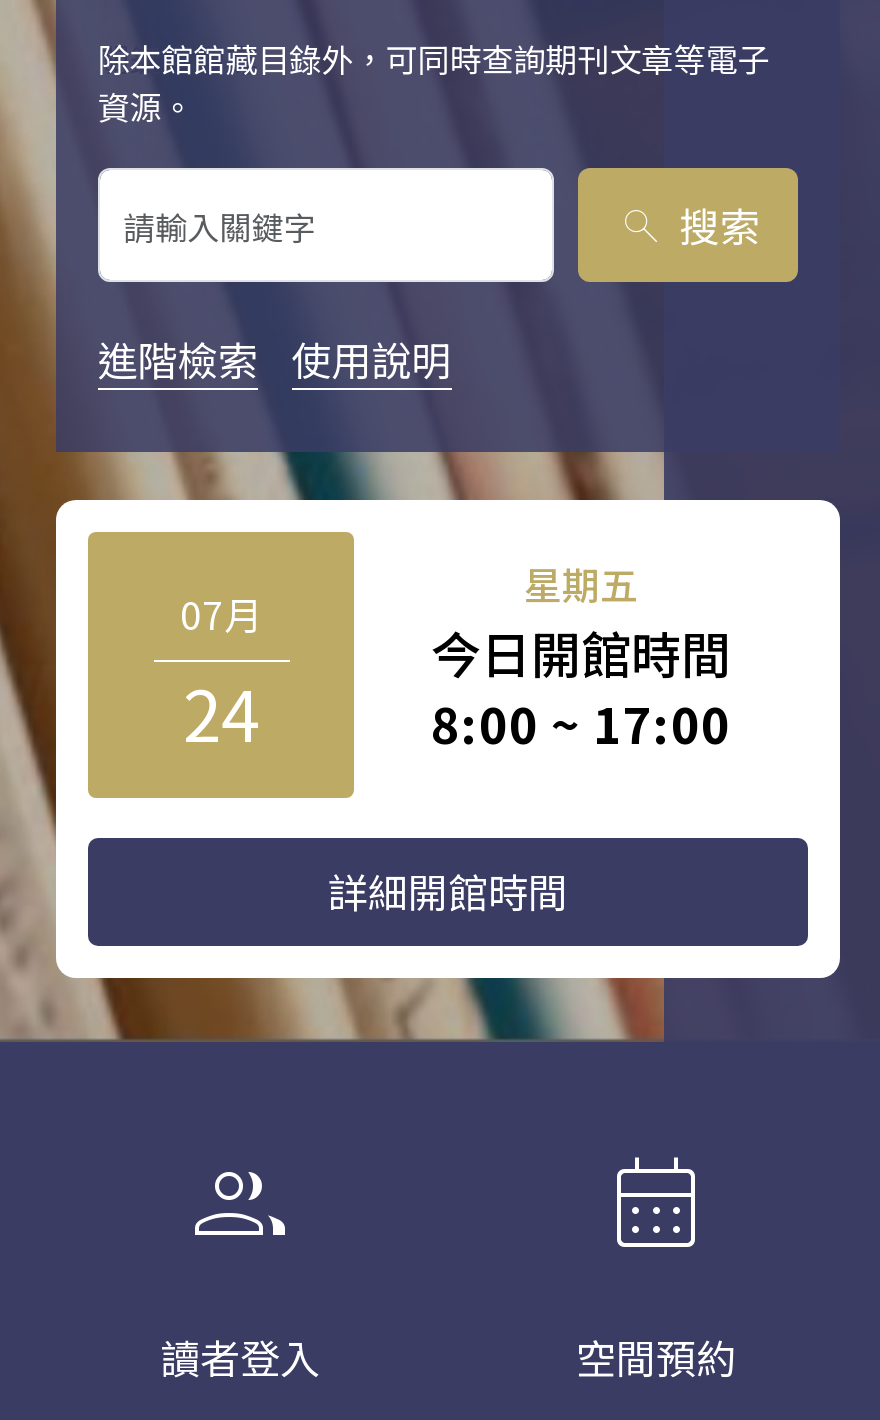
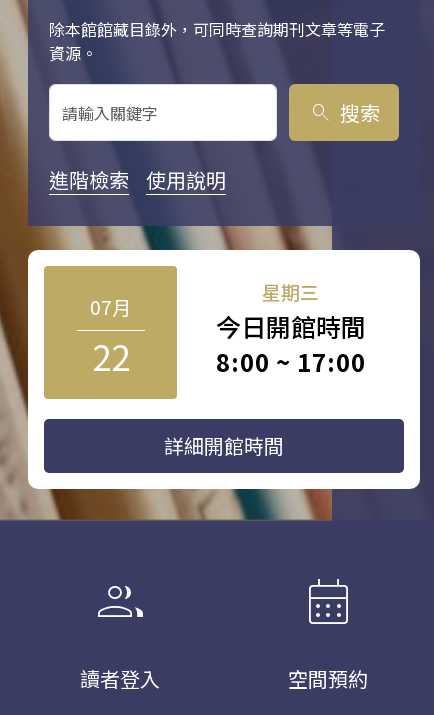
[524,556,638,610] 星期五 -> [262,278,319,305] 星期三
[183,660,259,762] 24 -> [91,330,129,381] 22

